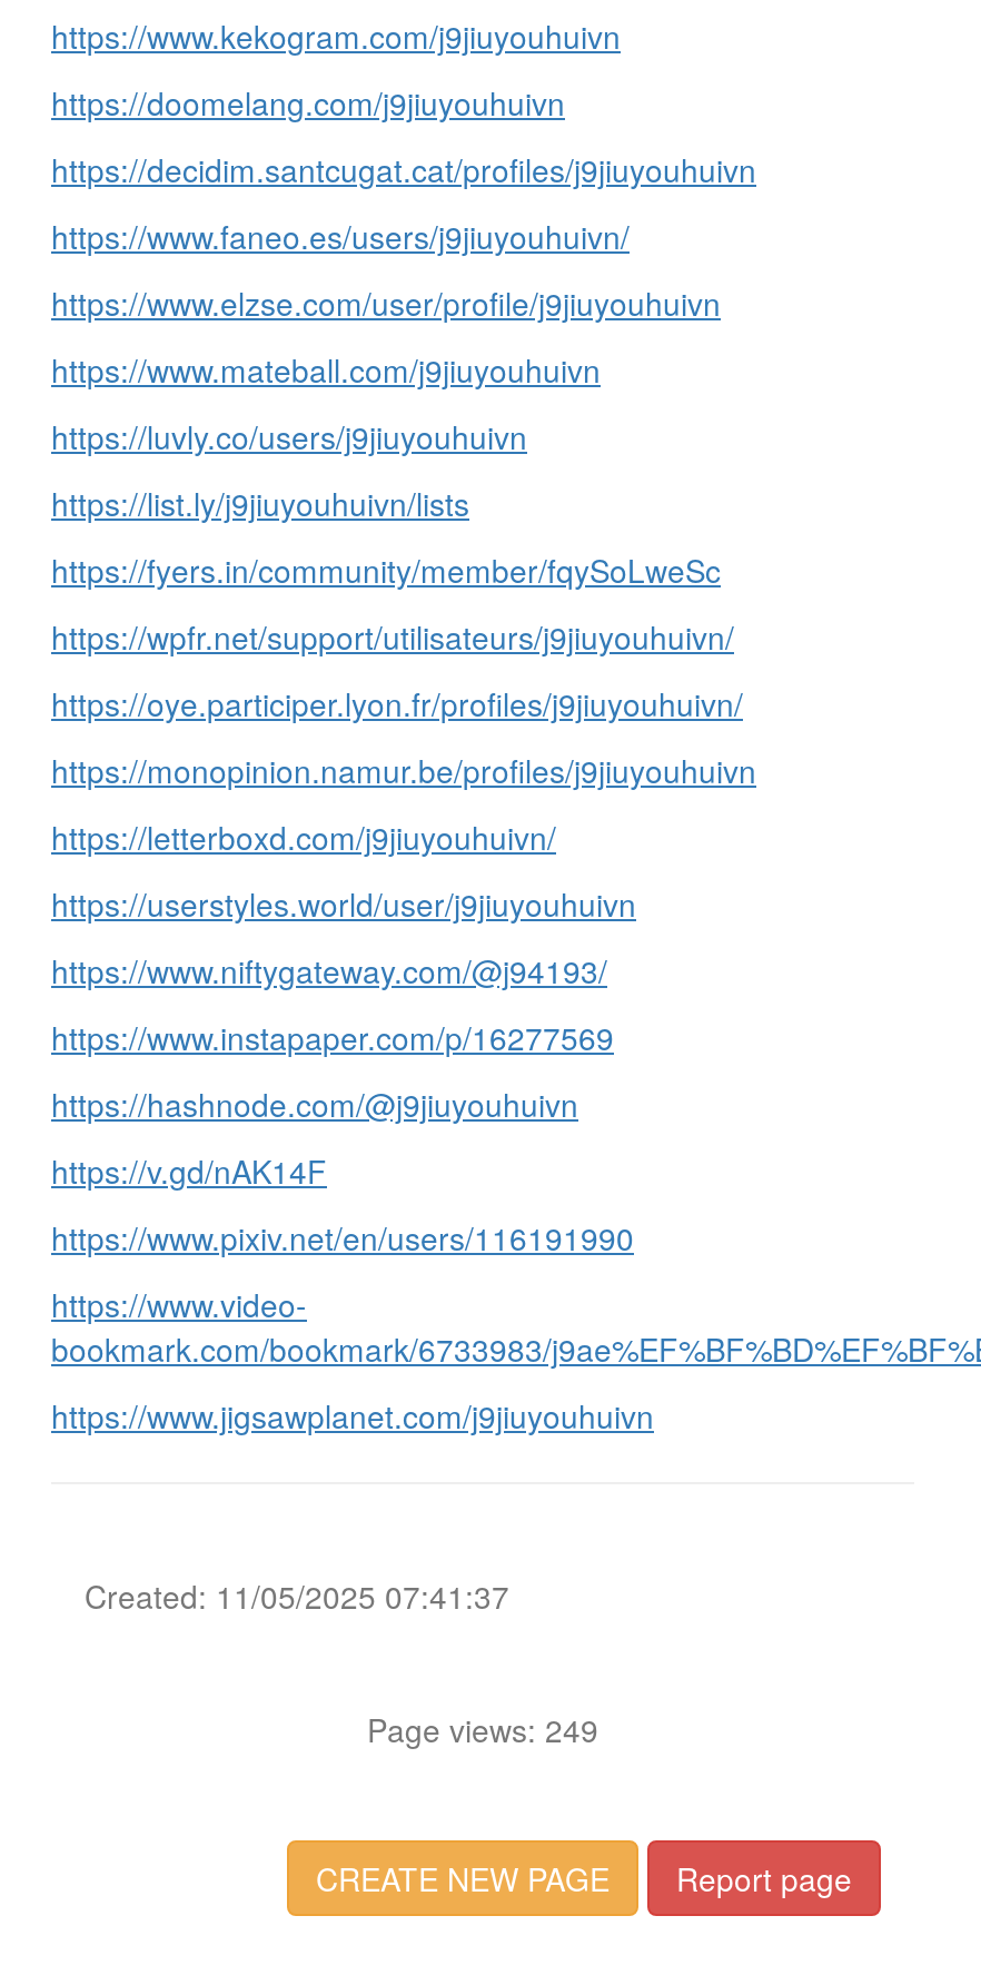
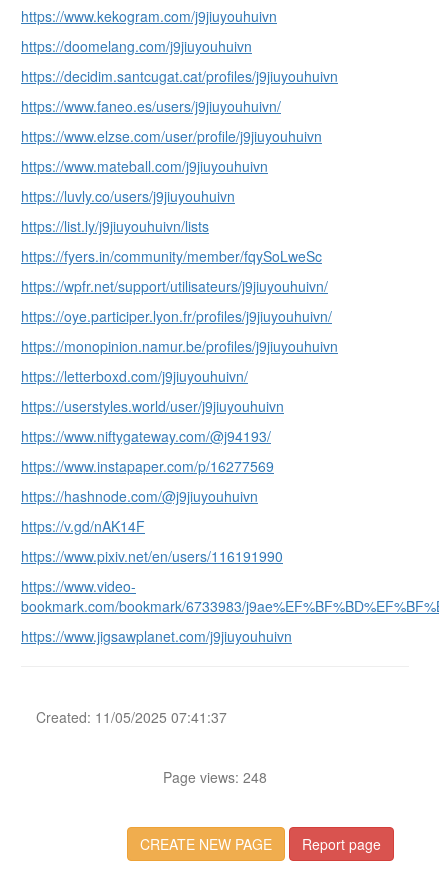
[367,1707,598,1751] Page views: 249 -> [163,767,267,787] Page views: 248

